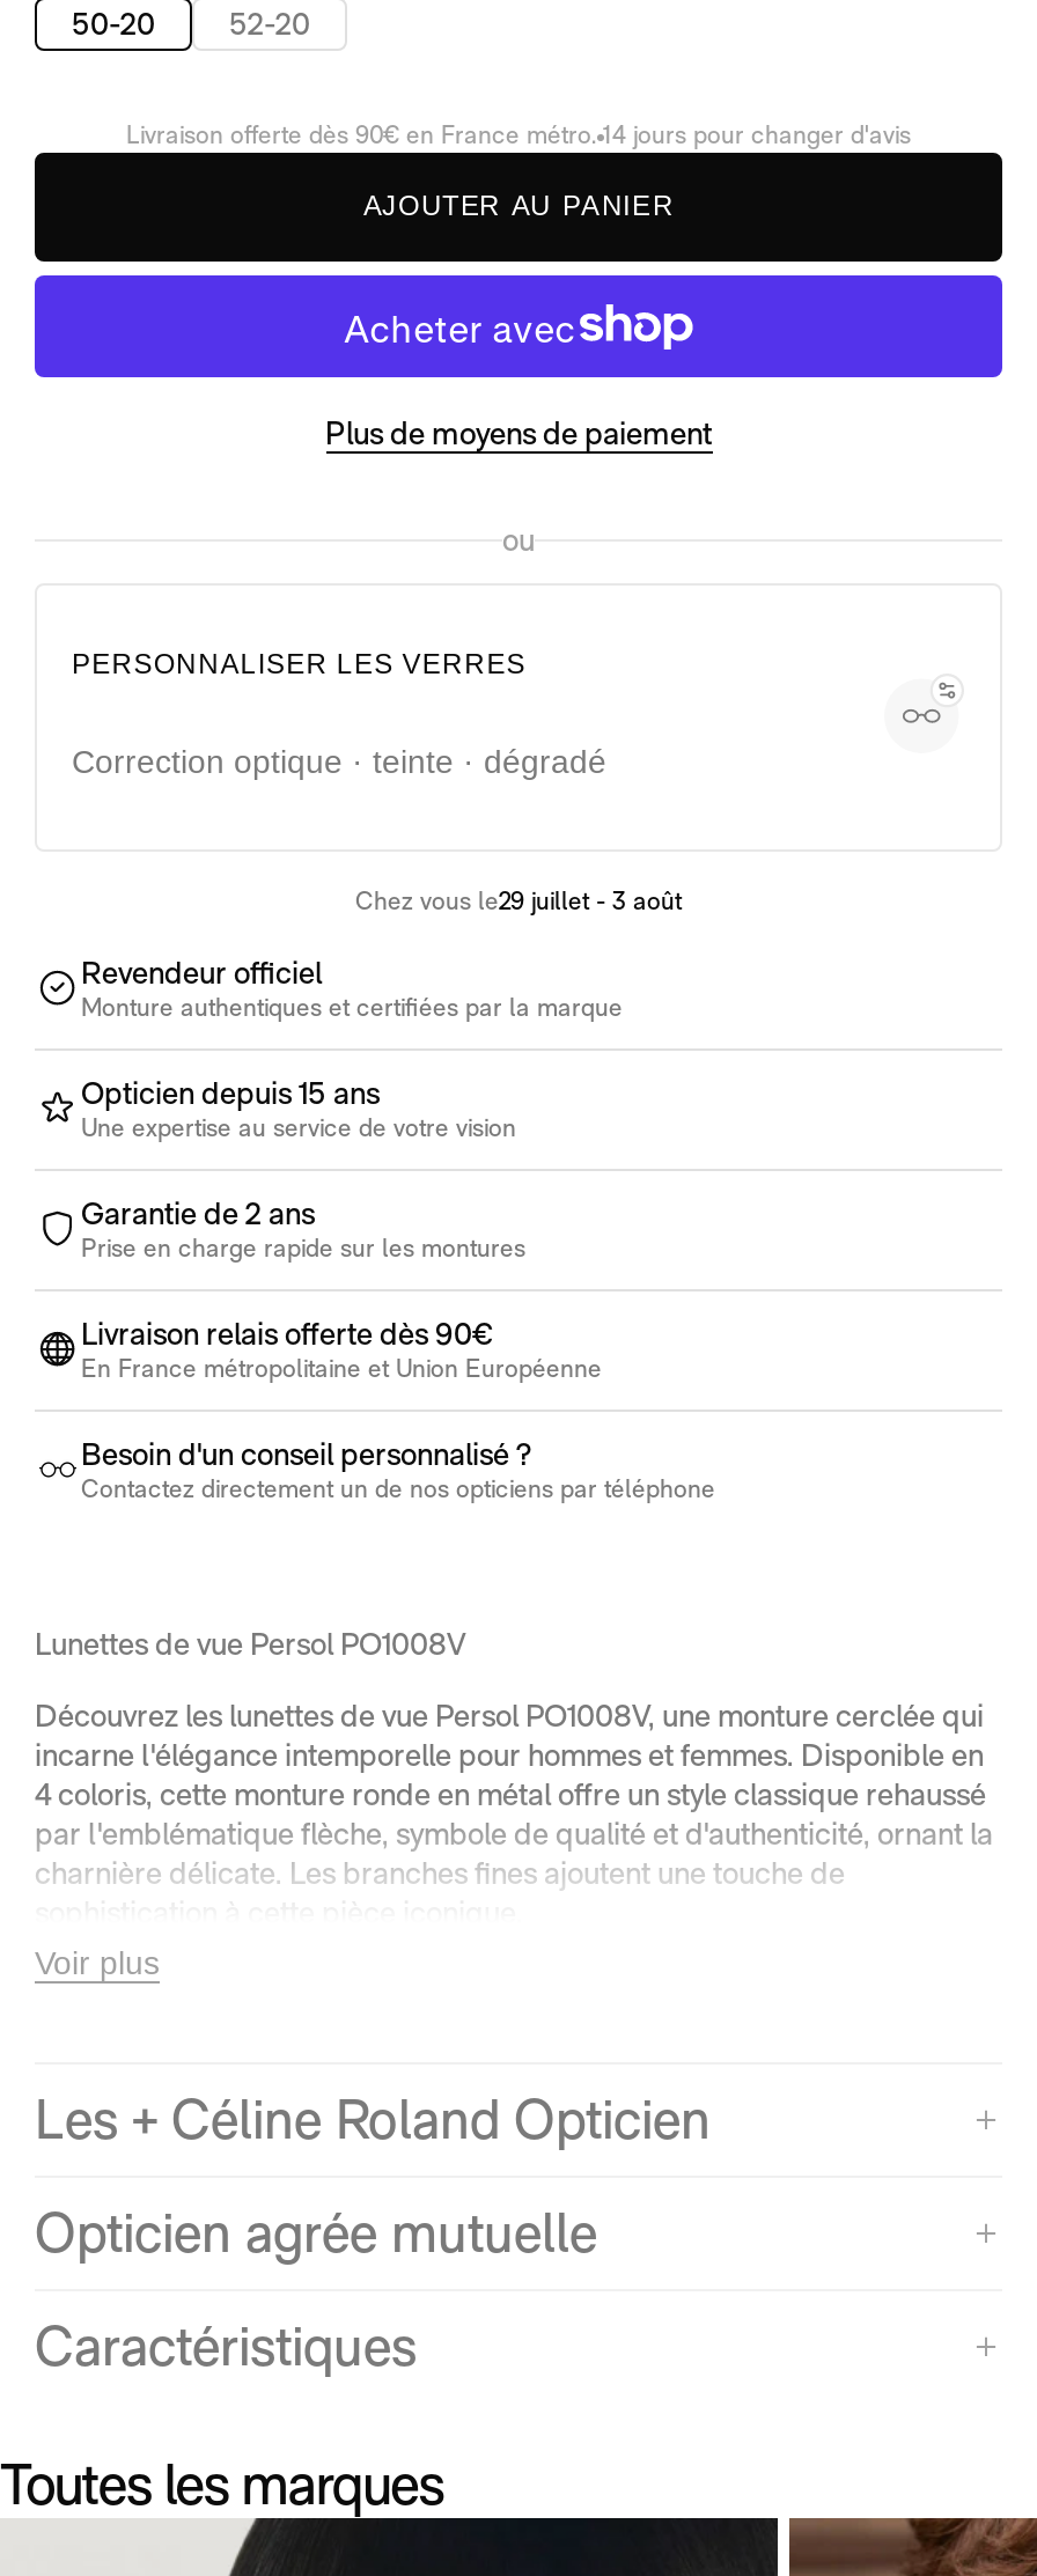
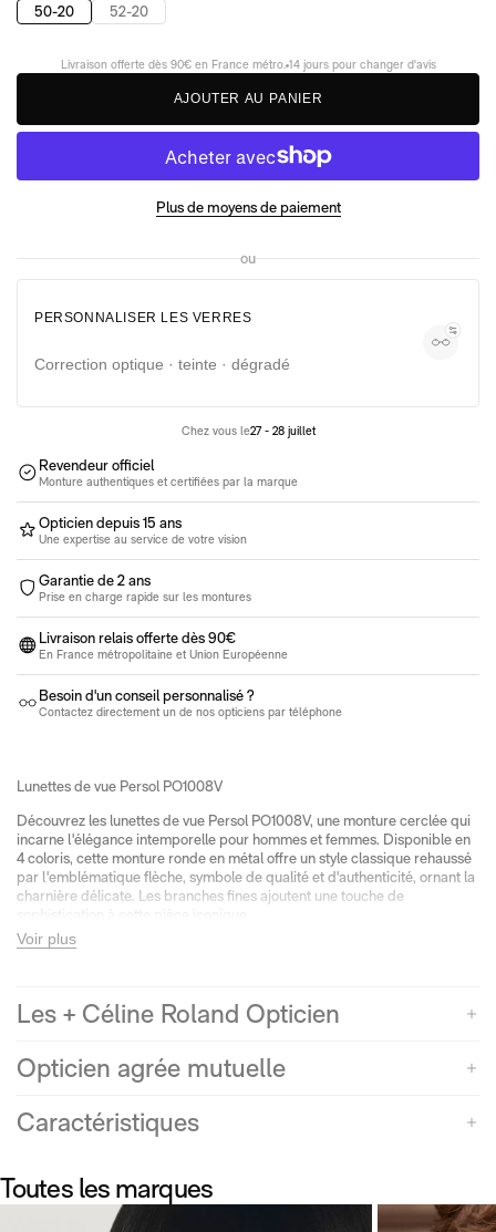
[355,886,682,916] Chez vous le29 juillet - 3 août -> [181,424,315,438] Chez vous le27 - 28 juillet

